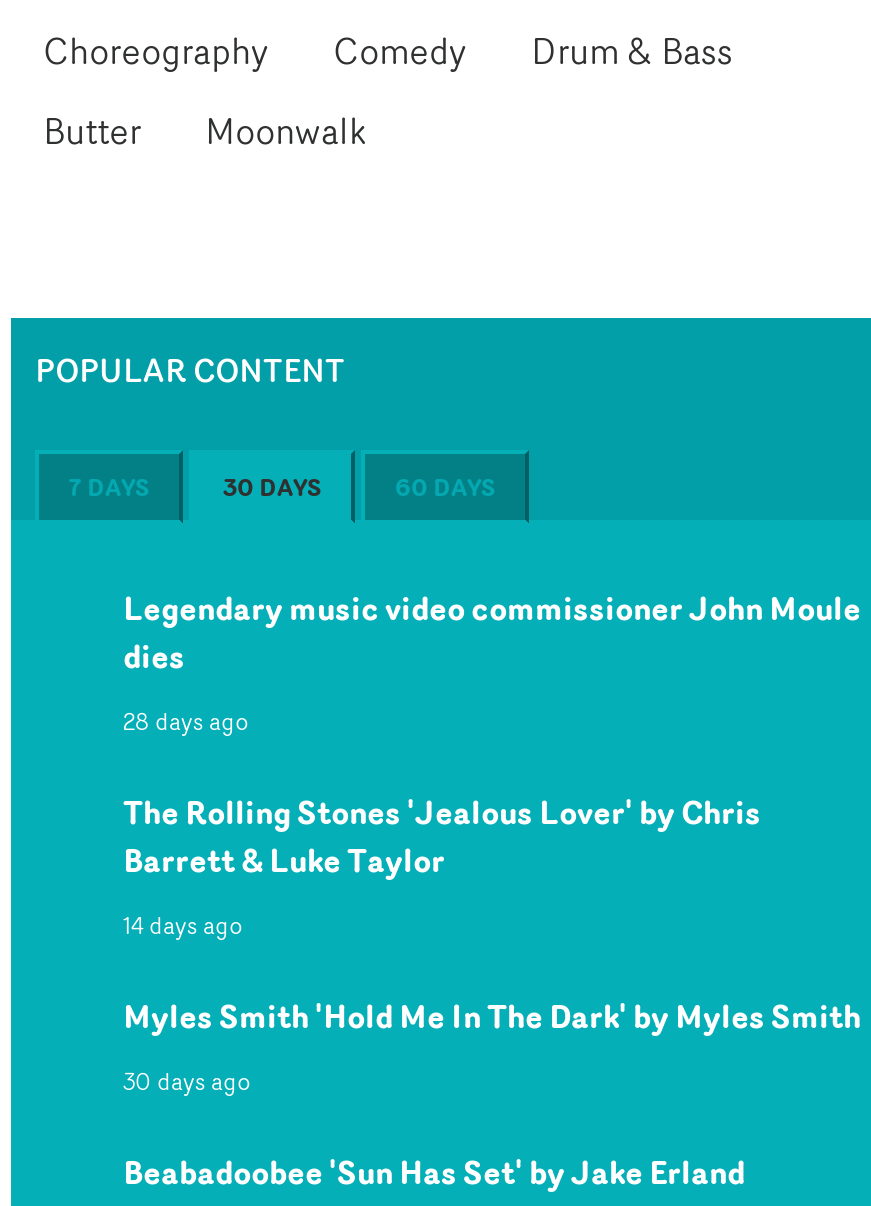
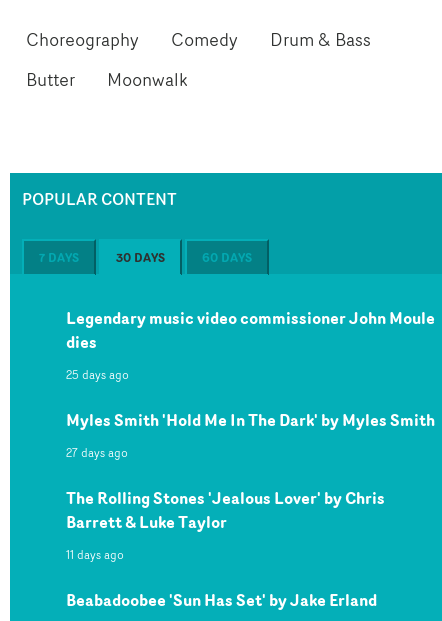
[123,704,249,738] 28 days ago -> [66,366,129,461] 25 days ago | 27 days ago
moved [123,788,761,884] -> [66,486,385,534]: The Rolling Stones 'Jealous Lover' by Chris | Barrett & Luke Taylor
[123,908,251,1098] 14 days ago | 30 days ago -> [66,546,124,563] 11 days ago
moved [123,992,861,1040] -> [66,408,435,432]: Myles Smith 'Hold Me In The Dark' by Myles Smith

